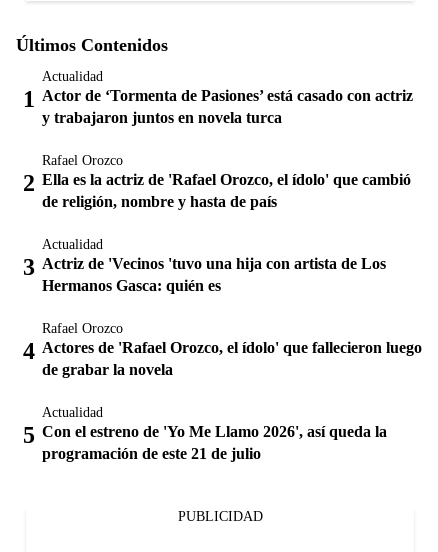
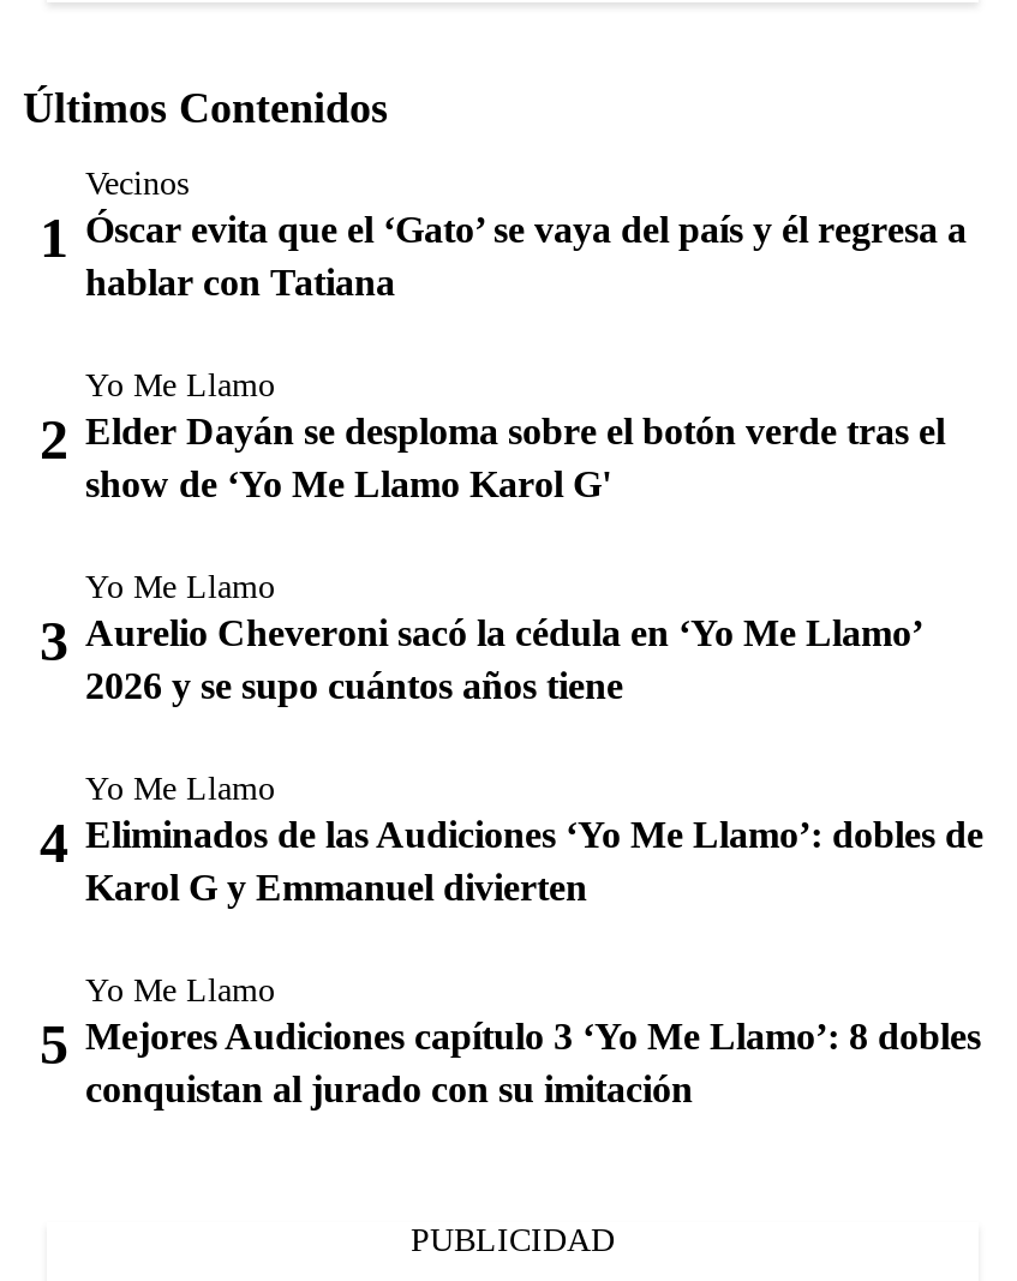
[42,69,413,126] Actualidad | Actor de ‘Tormenta de Pasiones’ está casado con actriz | y trabajaron juntos en novela turca -> [85,166,967,303] Vecinos | Óscar evita que el ‘Gato’ se vaya del país y él regresa a | hablar con Tatiana
[42,153,411,210] Rafael Orozco | Ella es la actriz de 'Rafael Orozco, el ídolo' que cambió | de religión, nombre y hasta de país -> [85,367,945,504] Yo Me Llamo | Elder Dayán se desploma sobre el botón verde tras el | show de ‘Yo Me Llamo Karol G'
[42,237,386,294] Actualidad | Actriz de 'Vecinos 'tuvo una hija con artista de Los | Hermanos Gasca: quién es -> [85,569,921,706] Yo Me Llamo | Aurelio Cheveroni sacó la cédula en ‘Yo Me Llamo’ | 2026 y se supo cuántos años tiene
[42,321,422,378] Rafael Orozco | Actores de 'Rafael Orozco, el ídolo' que fallecieron luego | de grabar la novela -> [85,771,983,908] Yo Me Llamo | Eliminados de las Audiciones ‘Yo Me Llamo’: dobles de | Karol G y Emmanuel divierten
[42,405,387,462] Actualidad | Con el estreno de 'Yo Me Llamo 2026', así queda la | programación de este 21 de julio -> [85,972,981,1109] Yo Me Llamo | Mejores Audiciones capítulo 3 ‘Yo Me Llamo’: 8 dobles | conquistan al jurado con su imitación

